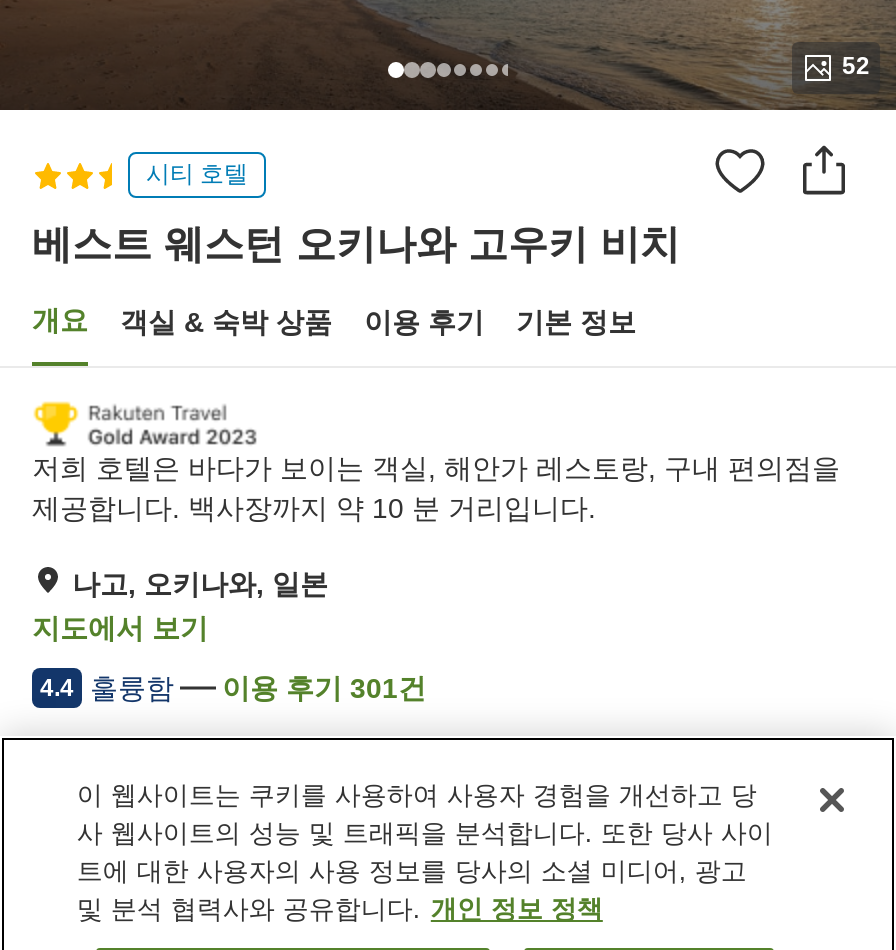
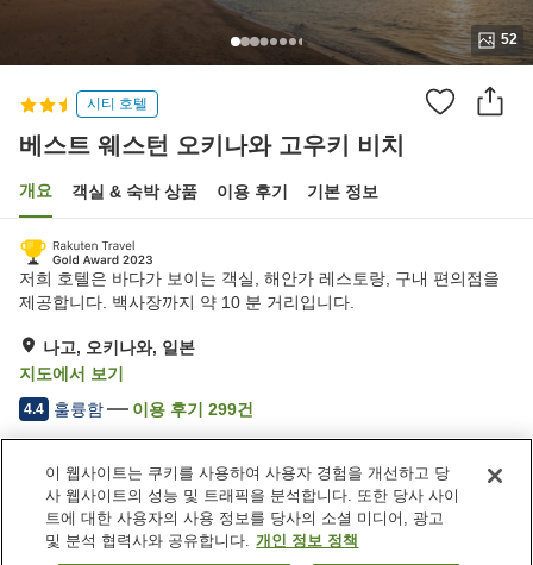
[222,672,426,704] 이용 후기 301건 -> [132,399,253,418] 이용 후기 299건

